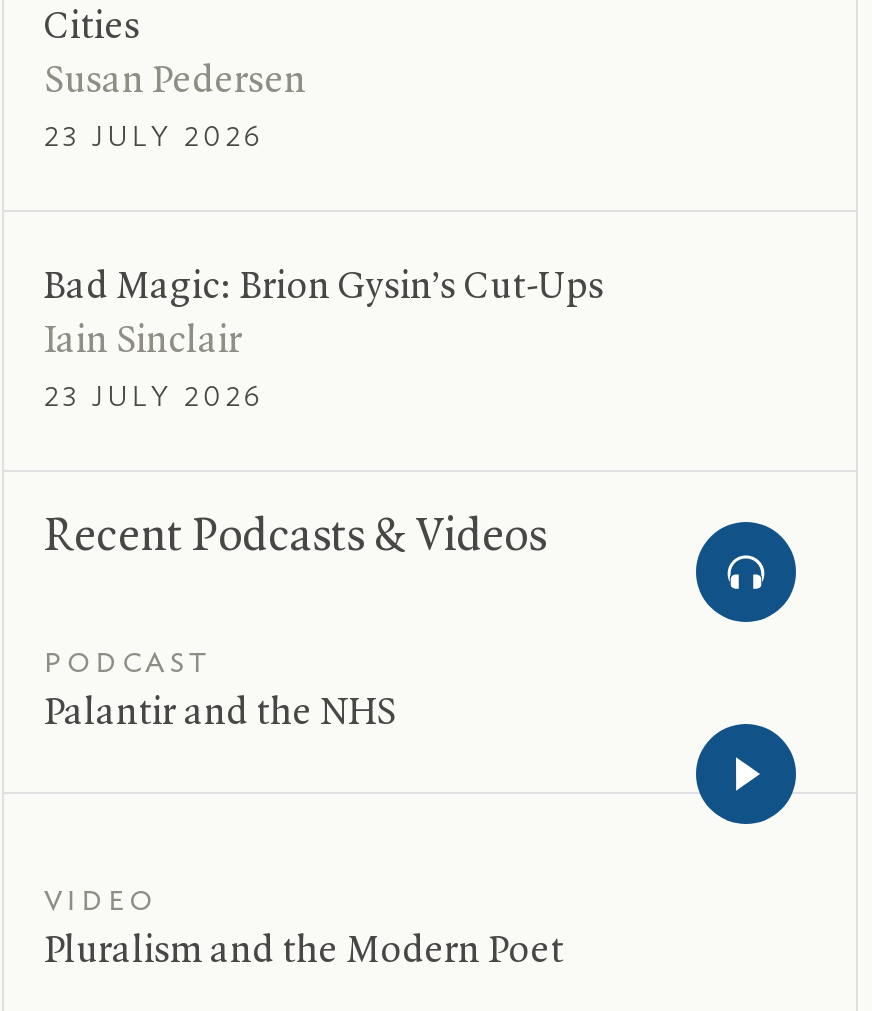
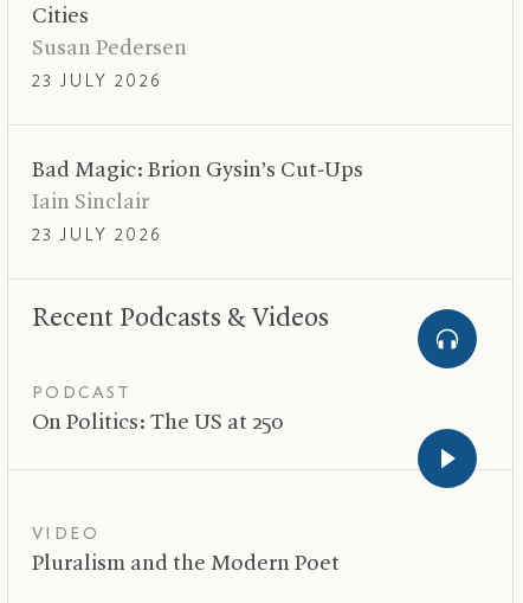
[44,695,396,735] Palantir and the NHS -> [32,412,283,435] On Politics: The US at 250

